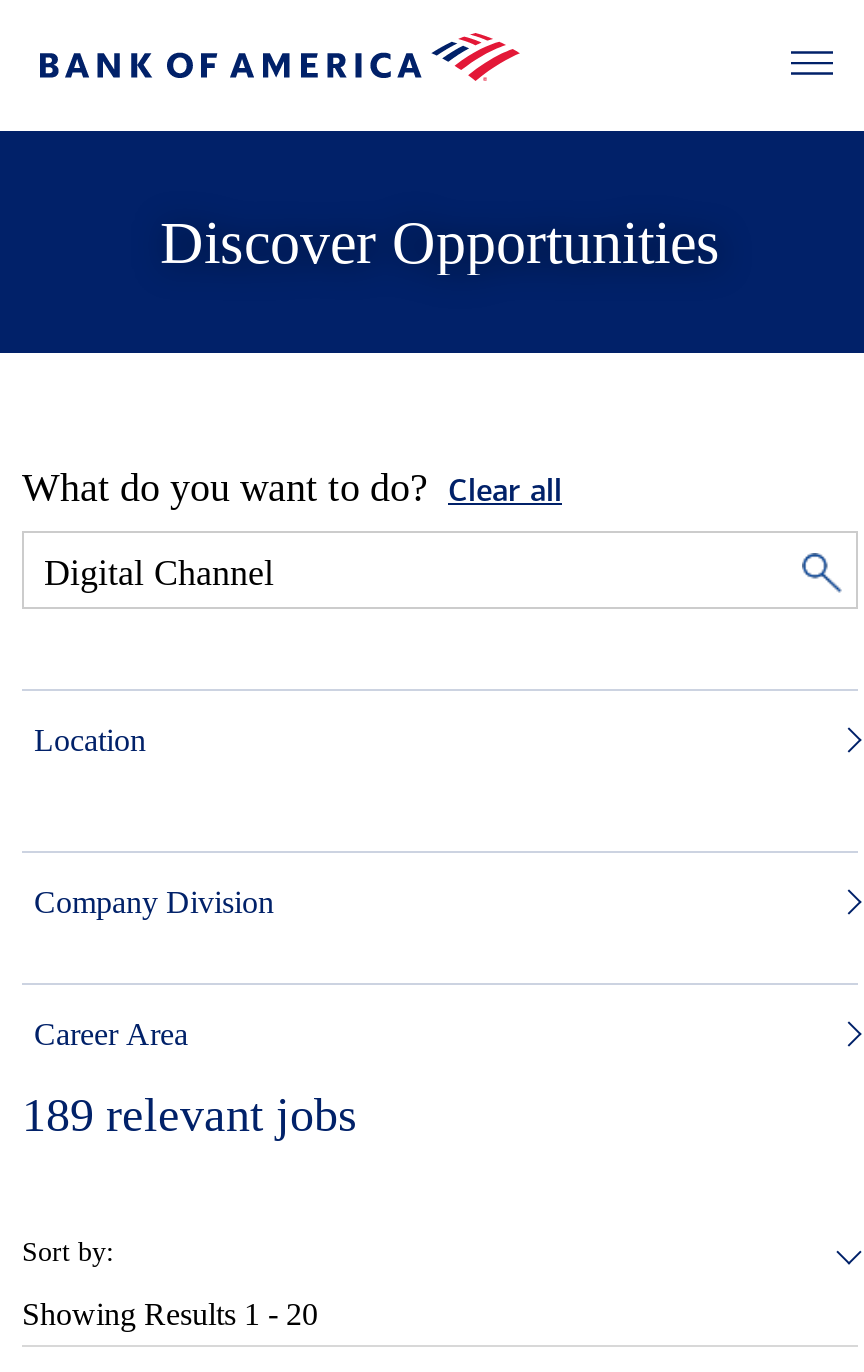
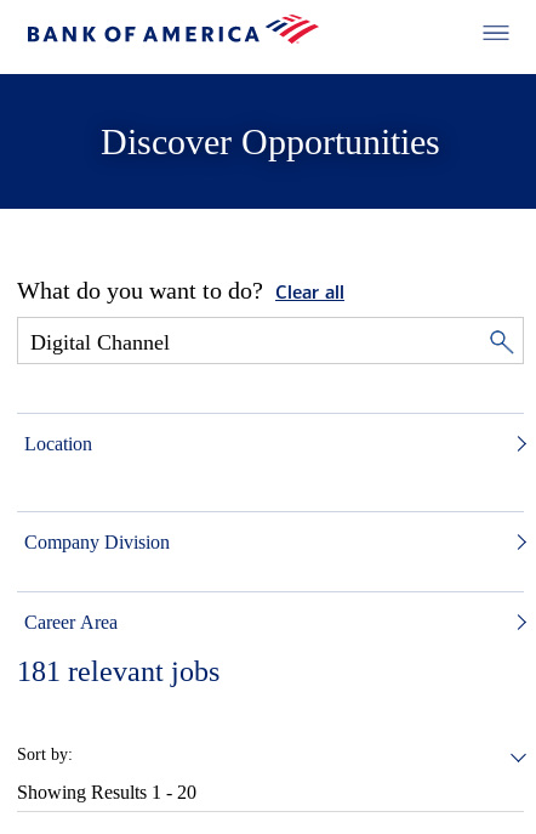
[22,1089,356,1141] 189 relevant jobs -> [17,656,219,687] 181 relevant jobs

